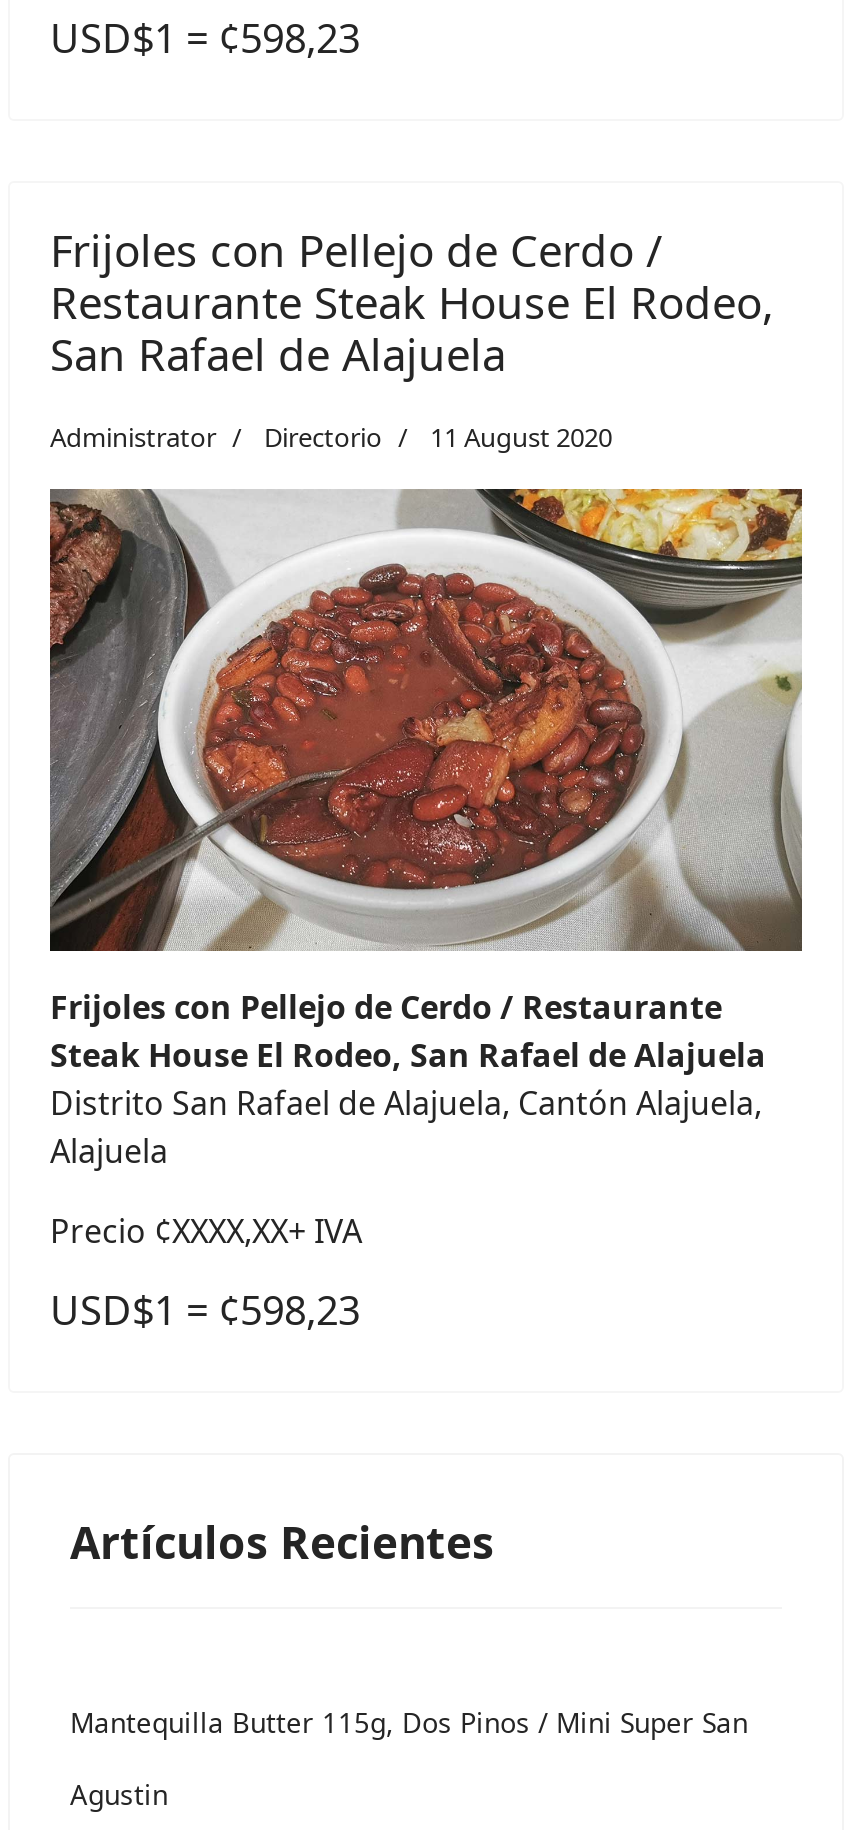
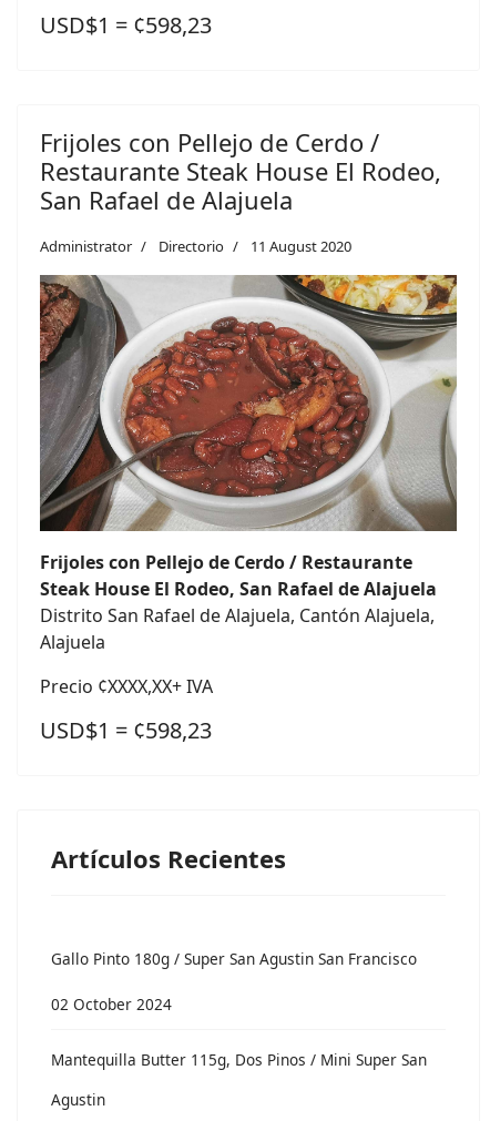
none -> [51,948,417,1015] Gallo Pinto 180g / Super San Agustin San Francisco | 02 October 2024

